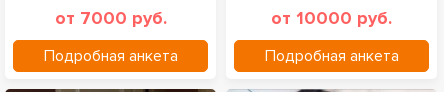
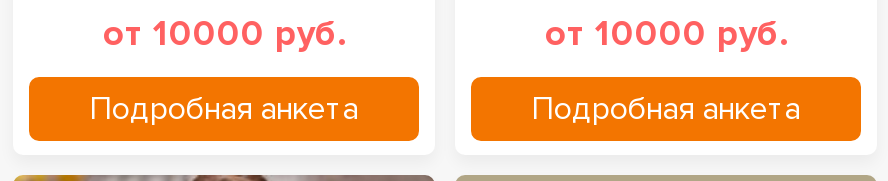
[54,7,166,29] от 7000 руб. -> [103,11,345,55] от 10000 руб.

